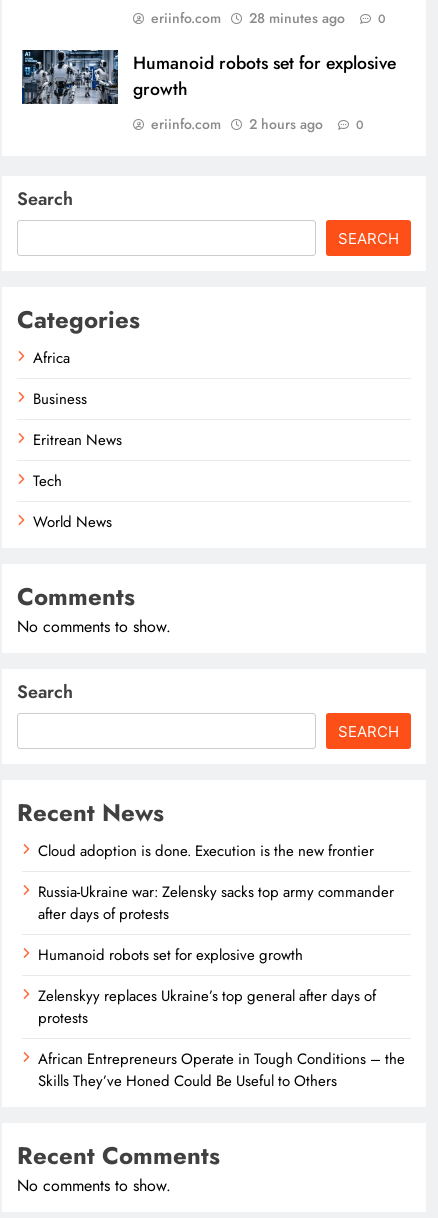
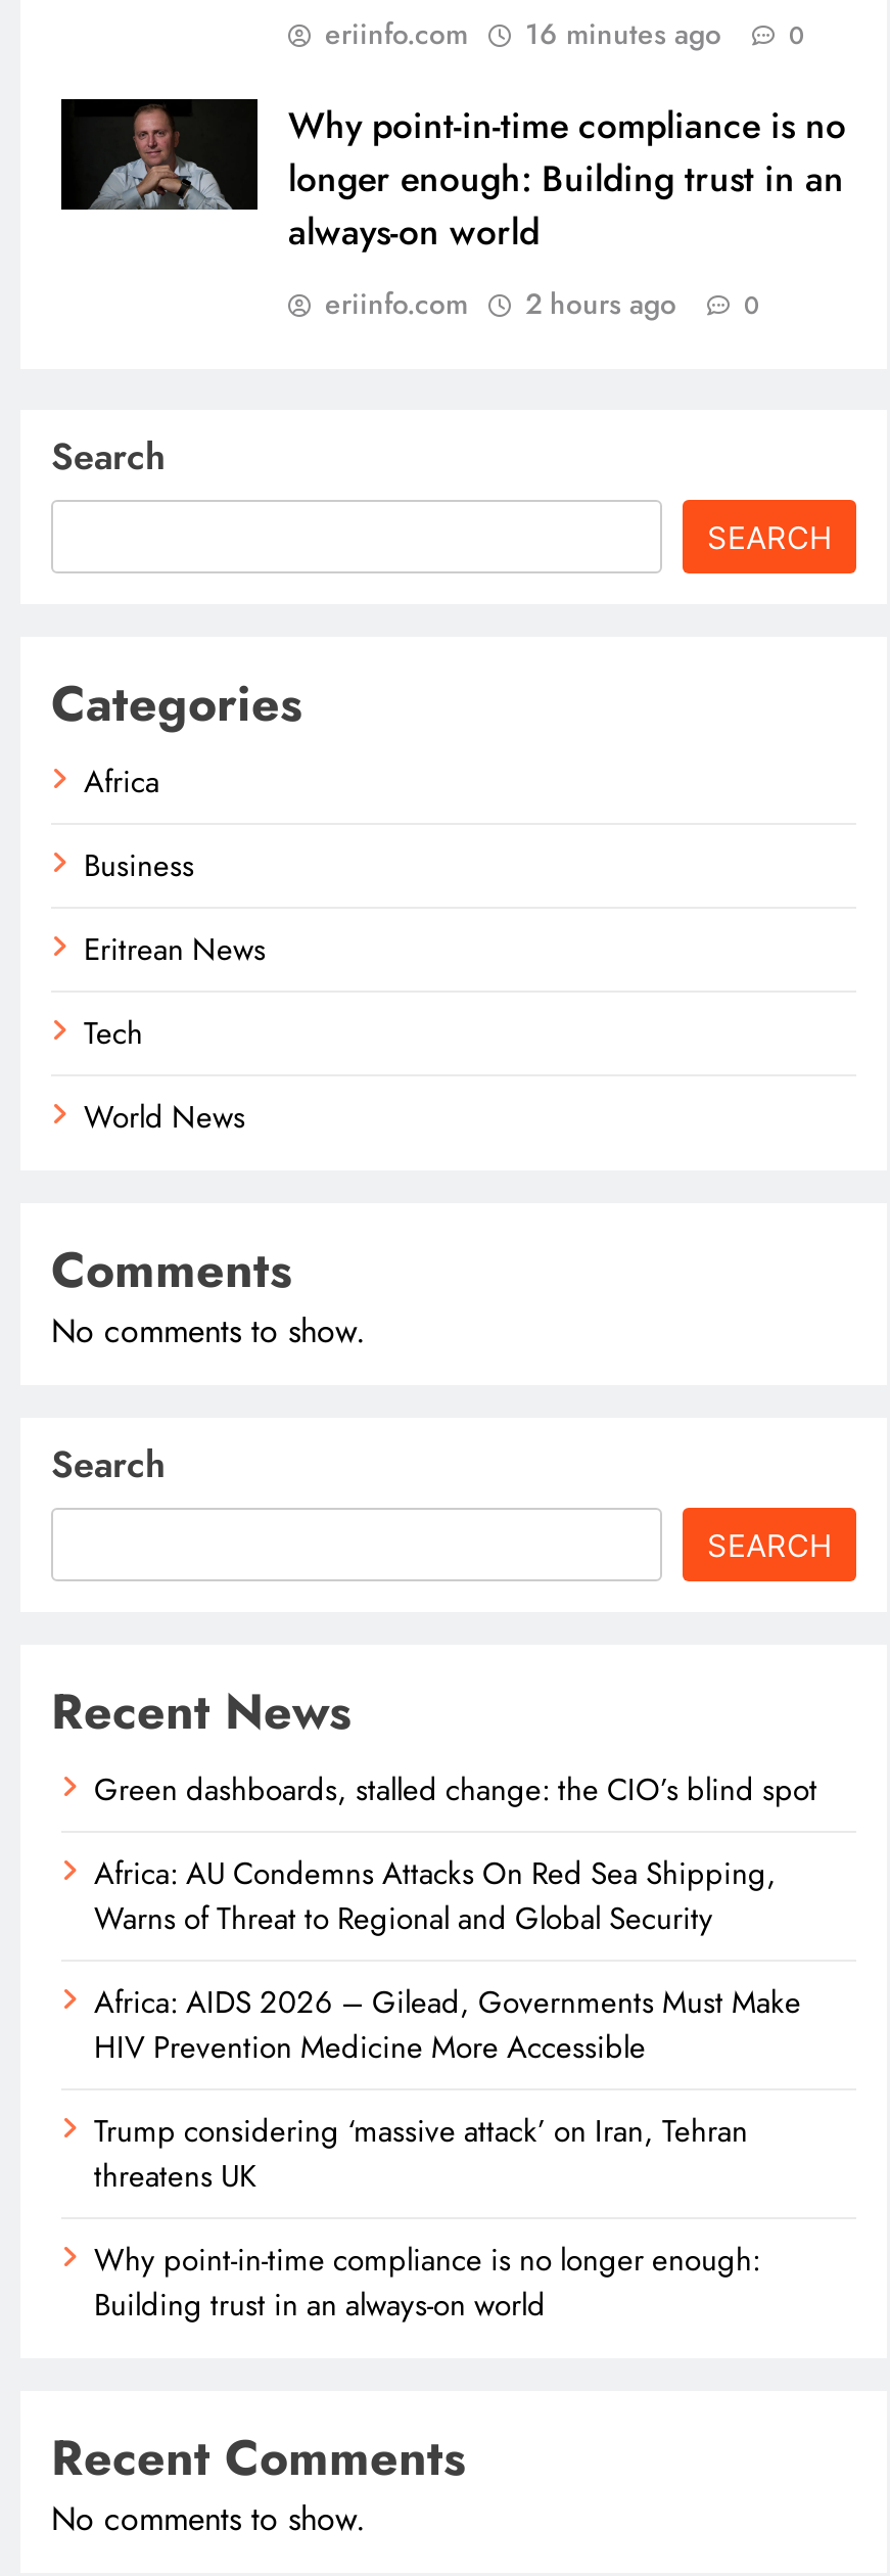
[151,8,386,28] eriinfo.com 28 minutes ago 0 -> [325,14,805,55] eriinfo.com 16 minutes ago 0
[21,49,396,105] [image] | Humanoid robots set for explosive | growth -> [59,97,846,259] [image] | Why point-in-time compliance is no | longer enough: Building trust in an | always-on world
[38,840,374,862] Cloud adoption is done. Execution is the new frontier -> [94,1768,817,1813] Green dashboards, stalled change: the CIO’s blind spot
[38,881,394,925] Russia-Ukraine war: Zelensky sacks top army commander | after days of protests -> [94,1852,777,1942] Africa: AU Condemns Attacks On Red Sea Shipping, | Warns of Threat to Regional and Global Security
[38,944,303,966] Humanoid robots set for explosive growth -> [94,1981,801,2071] Africa: AIDS 2026 – Gilead, Governments Must Make | HIV Prevention Medicine More Accessible
[38,985,376,1029] Zelenskyy replaces Ukraine’s top general after days of | protests -> [94,2109,748,2199] Trump considering ‘massive attack’ on Iran, Tehran | threatens UK
[38,1048,405,1092] African Entrepreneurs Operate in Tough Conditions – the | Skills They’ve Honed Could Be Useful to Others -> [94,2238,760,2328] Why point-in-time compliance is no longer enough: | Building trust in an always-on world

